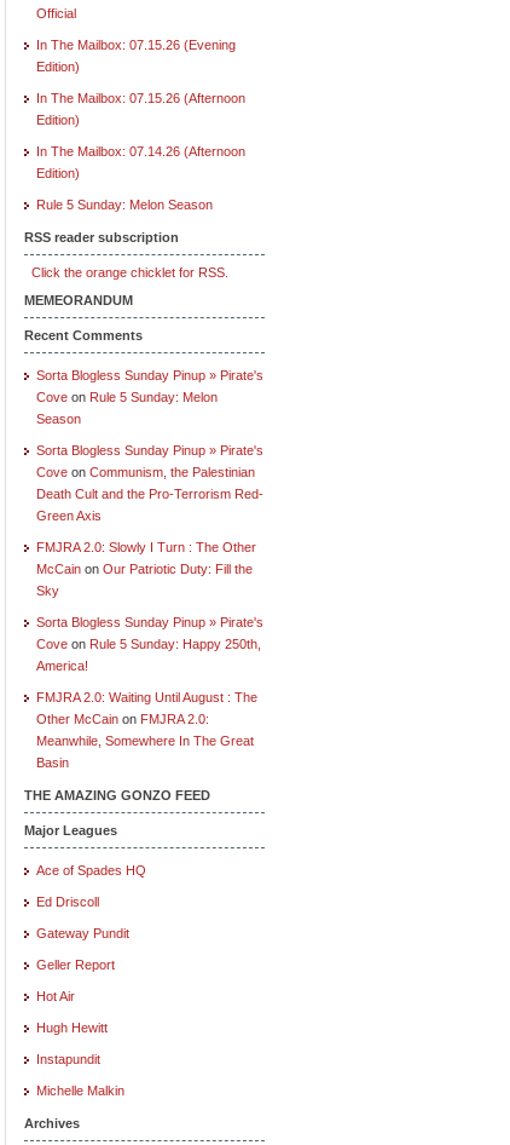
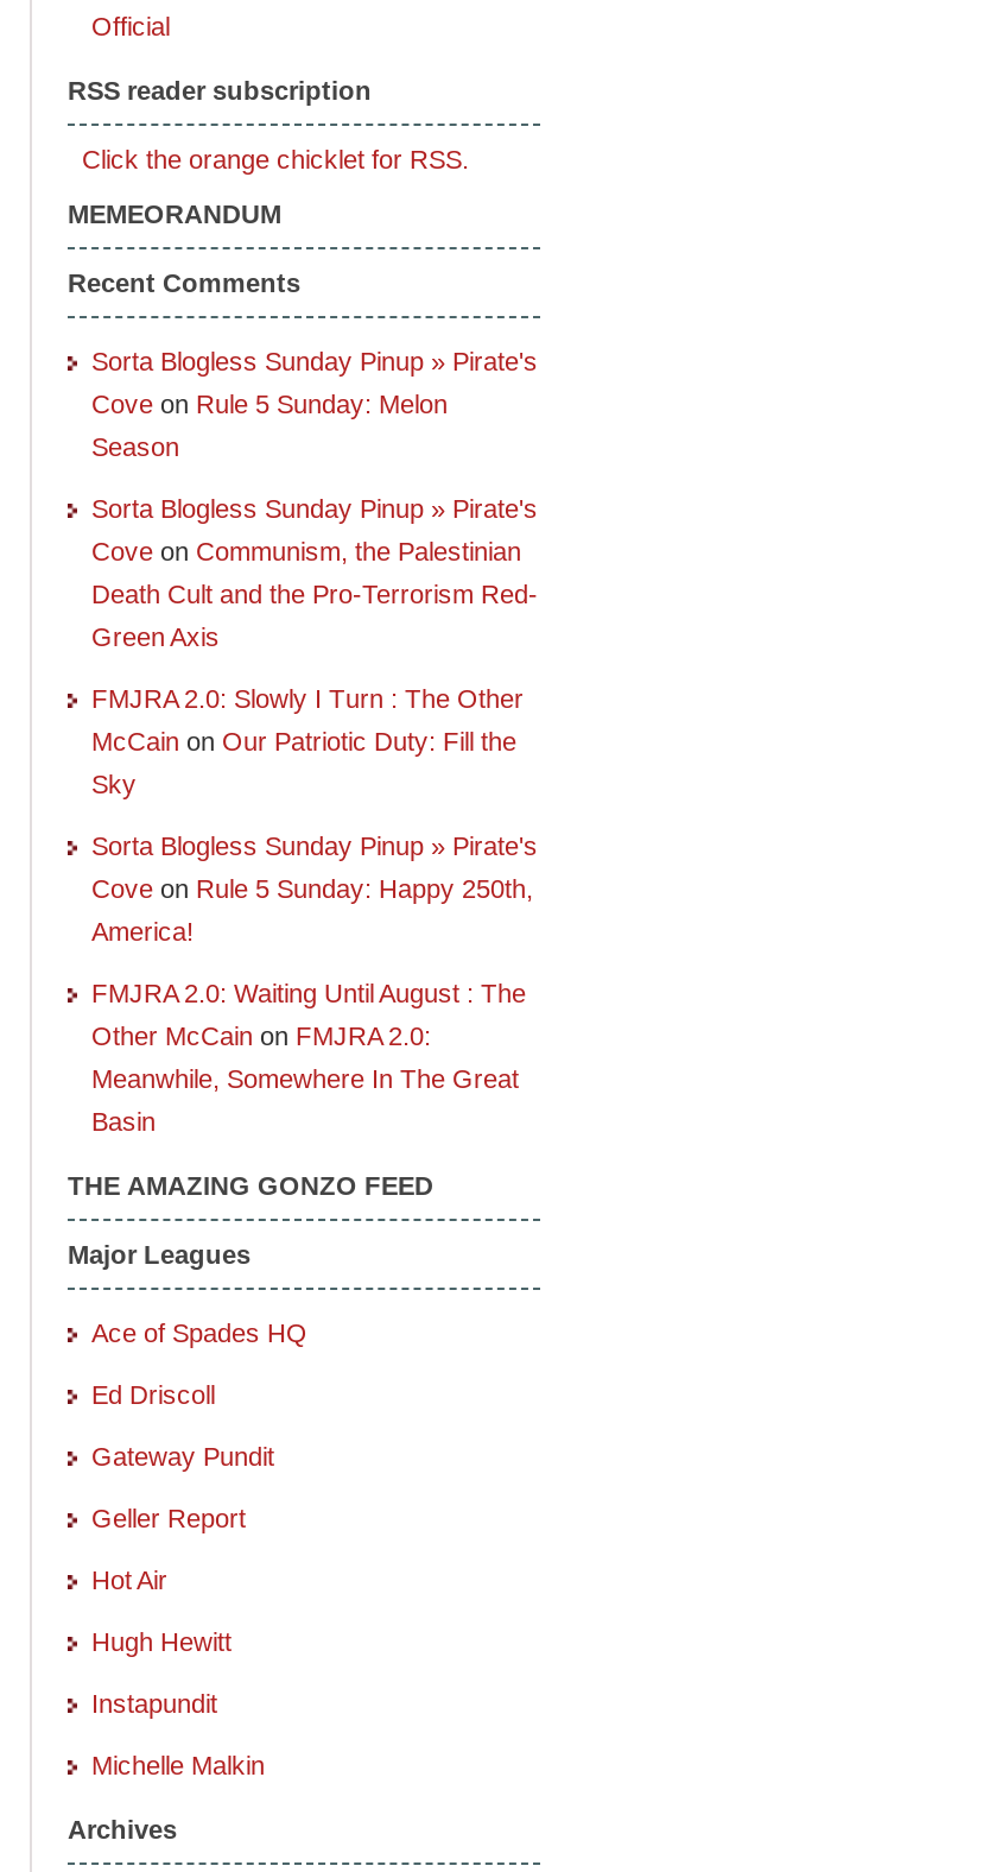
[36,37,245,211] In The Mailbox: 07.15.26 (Evening | Edition) | In The Mailbox: 07.15.26 (Afternoon | Edition) | In The Mailbox: 07.14.26 (Afternoon | Edition) | Rule 5 Sunday: Melon Season -> none

